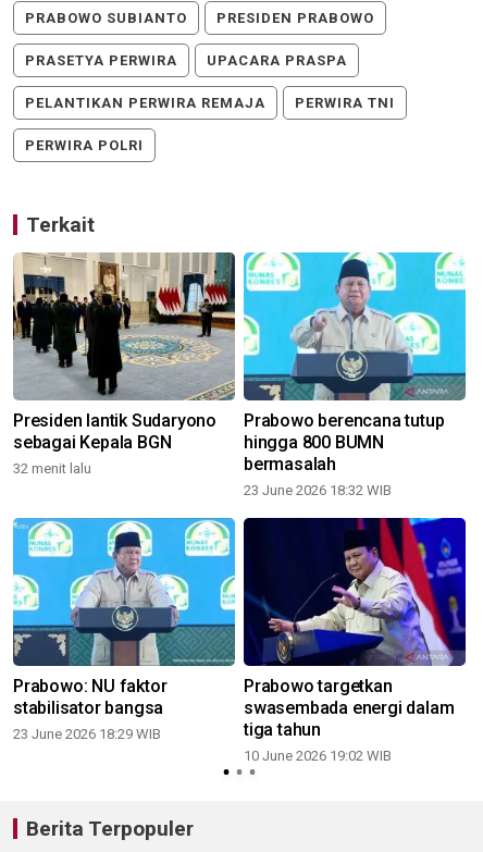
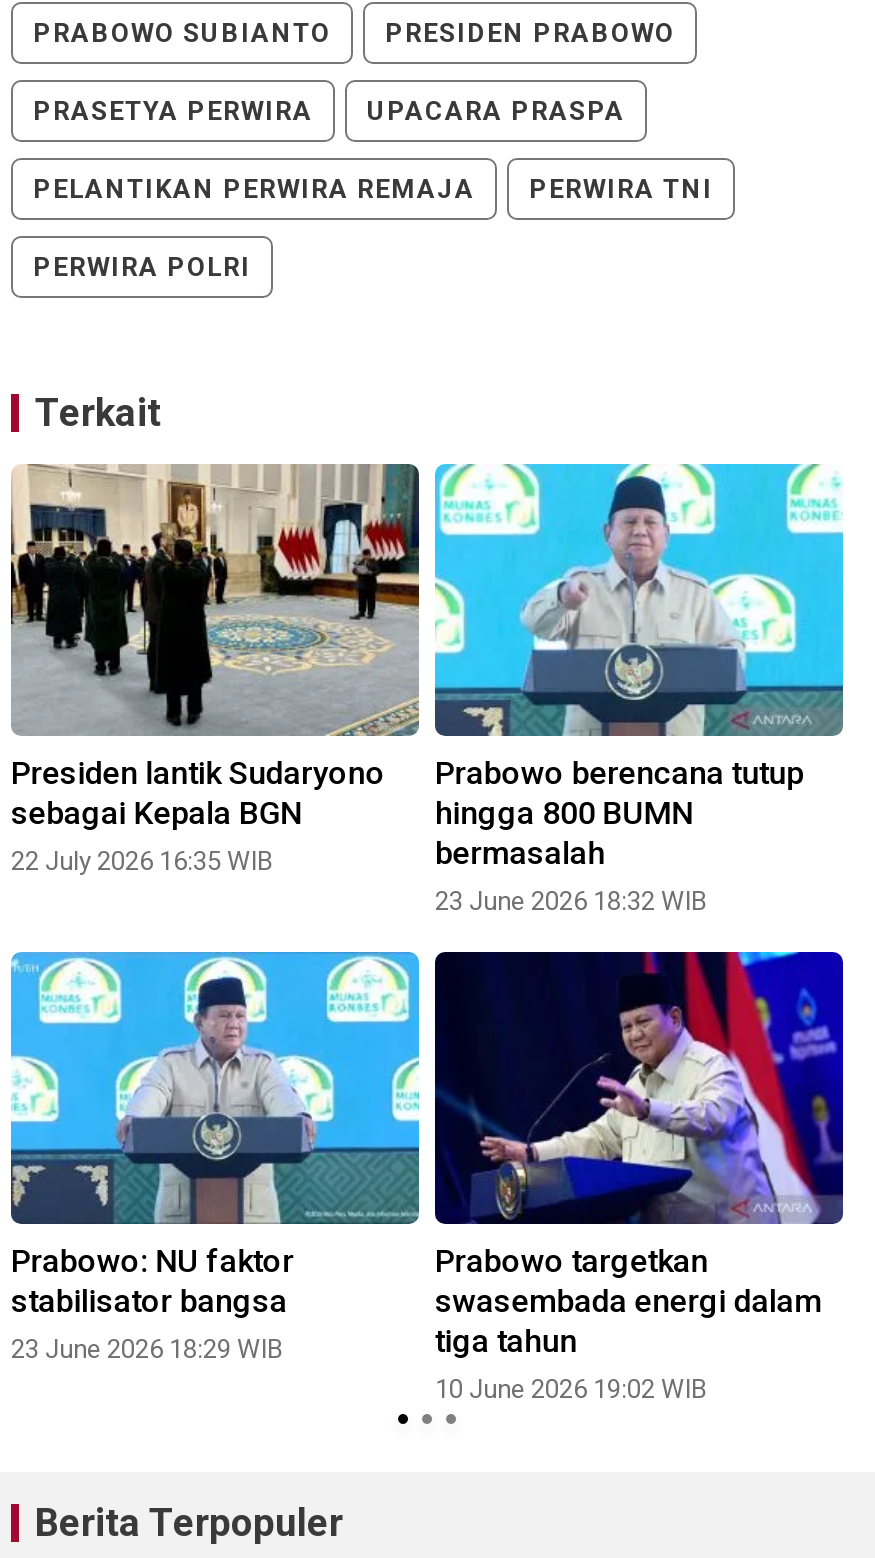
[13,460,91,477] 32 menit lalu -> [11,846,273,876] 22 July 2026 16:35 WIB

